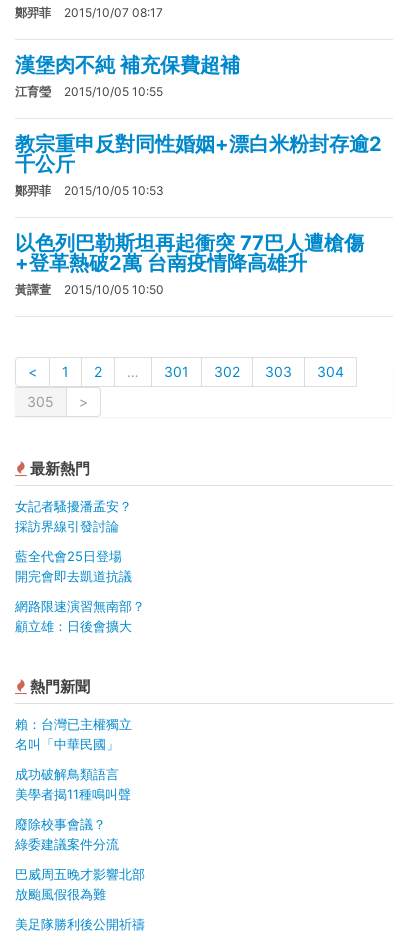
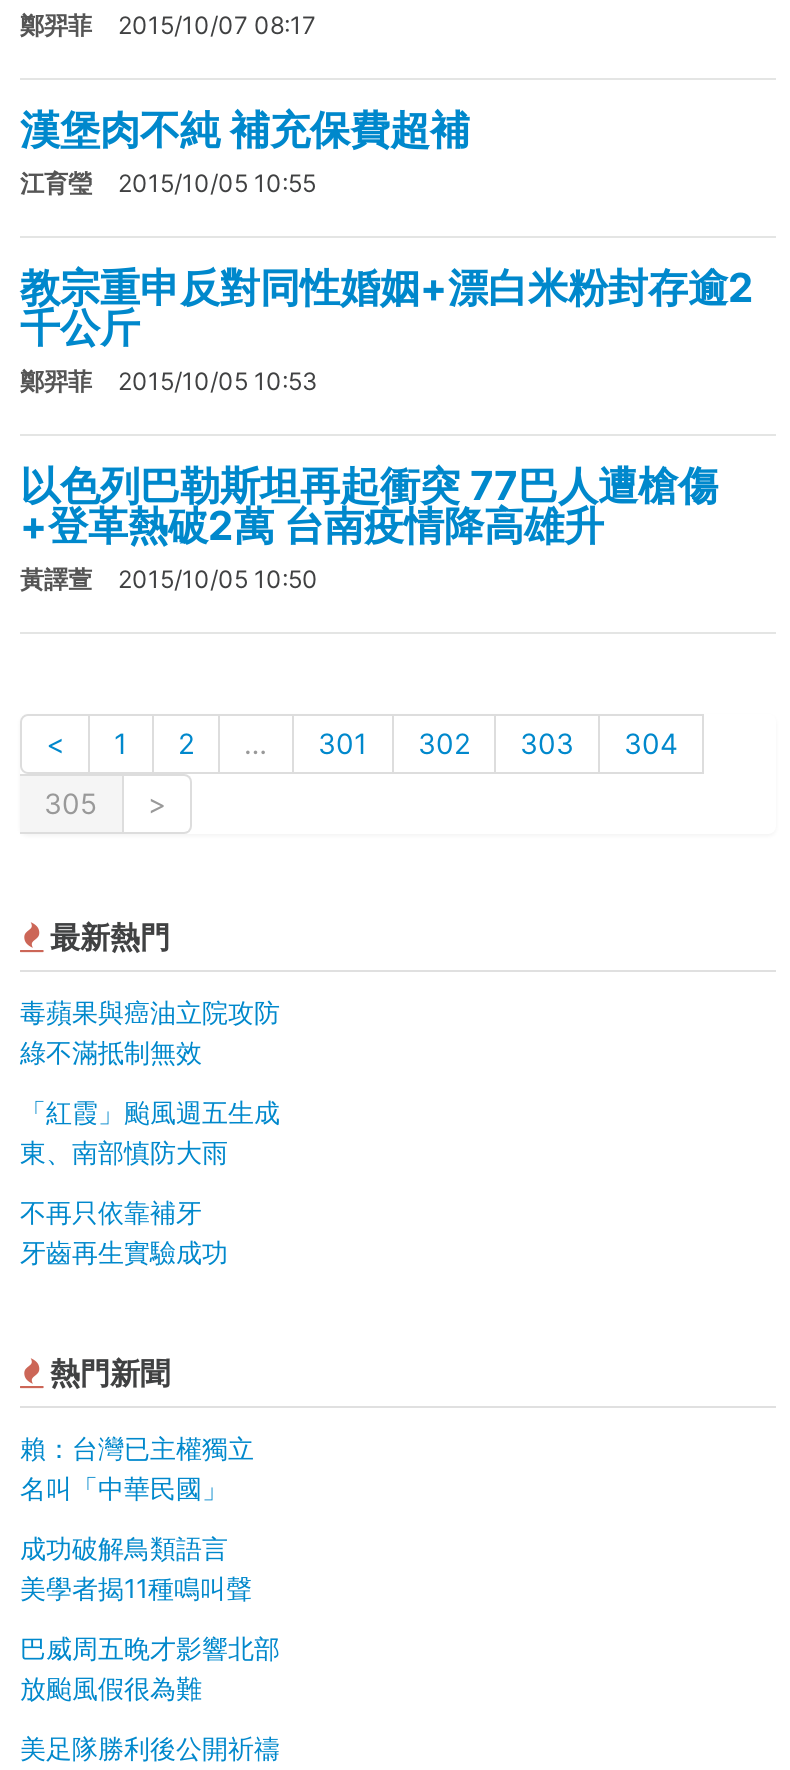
[15,498,132,534] 女記者騷擾潘孟安？ | 採訪界線引發討論 -> [20,996,280,1068] 毒蘋果與癌油立院攻防 | 綠不滿抵制無效
[15,548,132,584] 藍全代會25日登場 | 開完會即去凱道抗議 -> [20,1096,280,1168] 「紅霞」颱風週五生成 | 東、南部慎防大雨
[15,598,145,634] 網路限速演習無南部？ | 顧立雄：日後會擴大 -> [20,1196,228,1268] 不再只依靠補牙 | 牙齒再生實驗成功
[15,816,119,852] 廢除校事會議？ | 綠委建議案件分流 -> none

